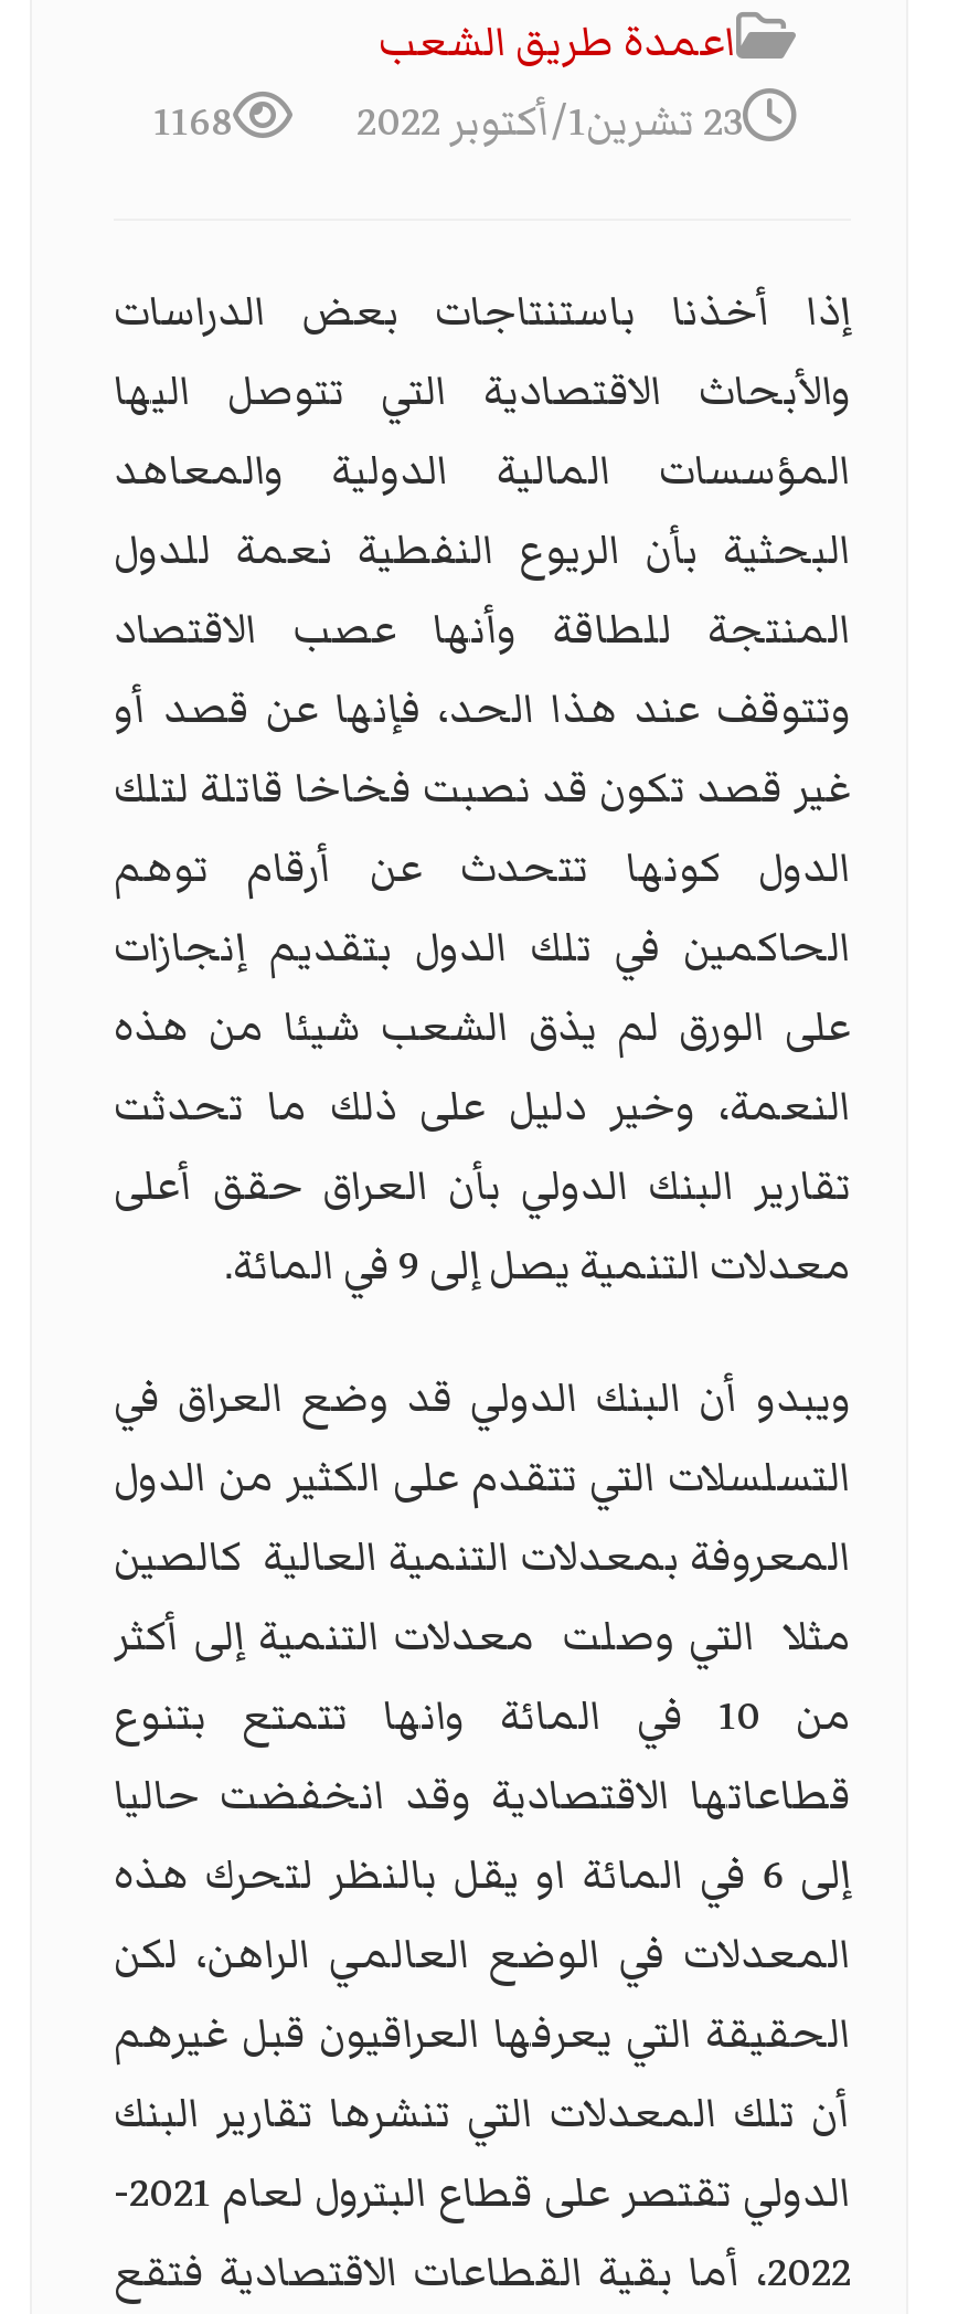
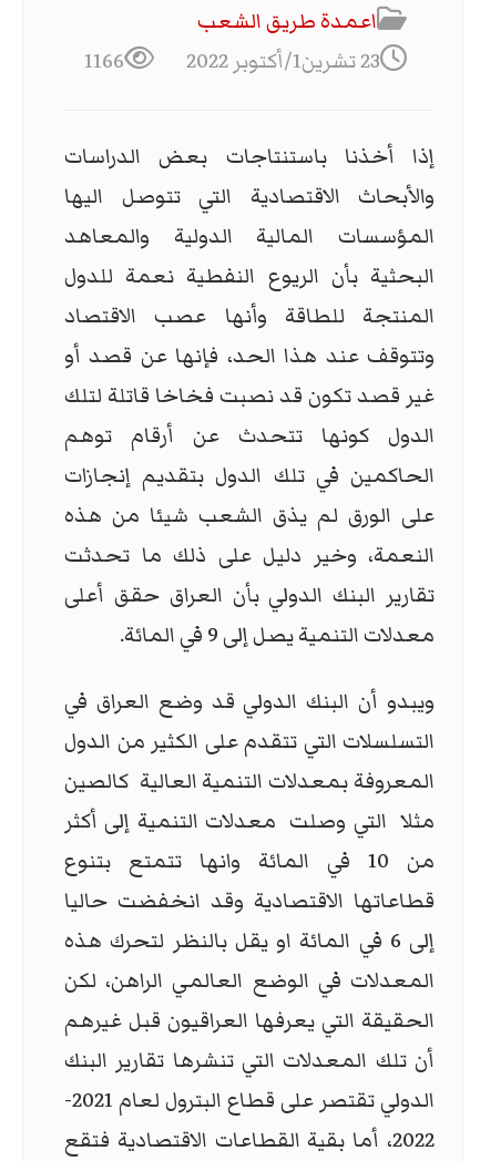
[153,90,233,154] 1168 -> [84,45,124,77] 1166

